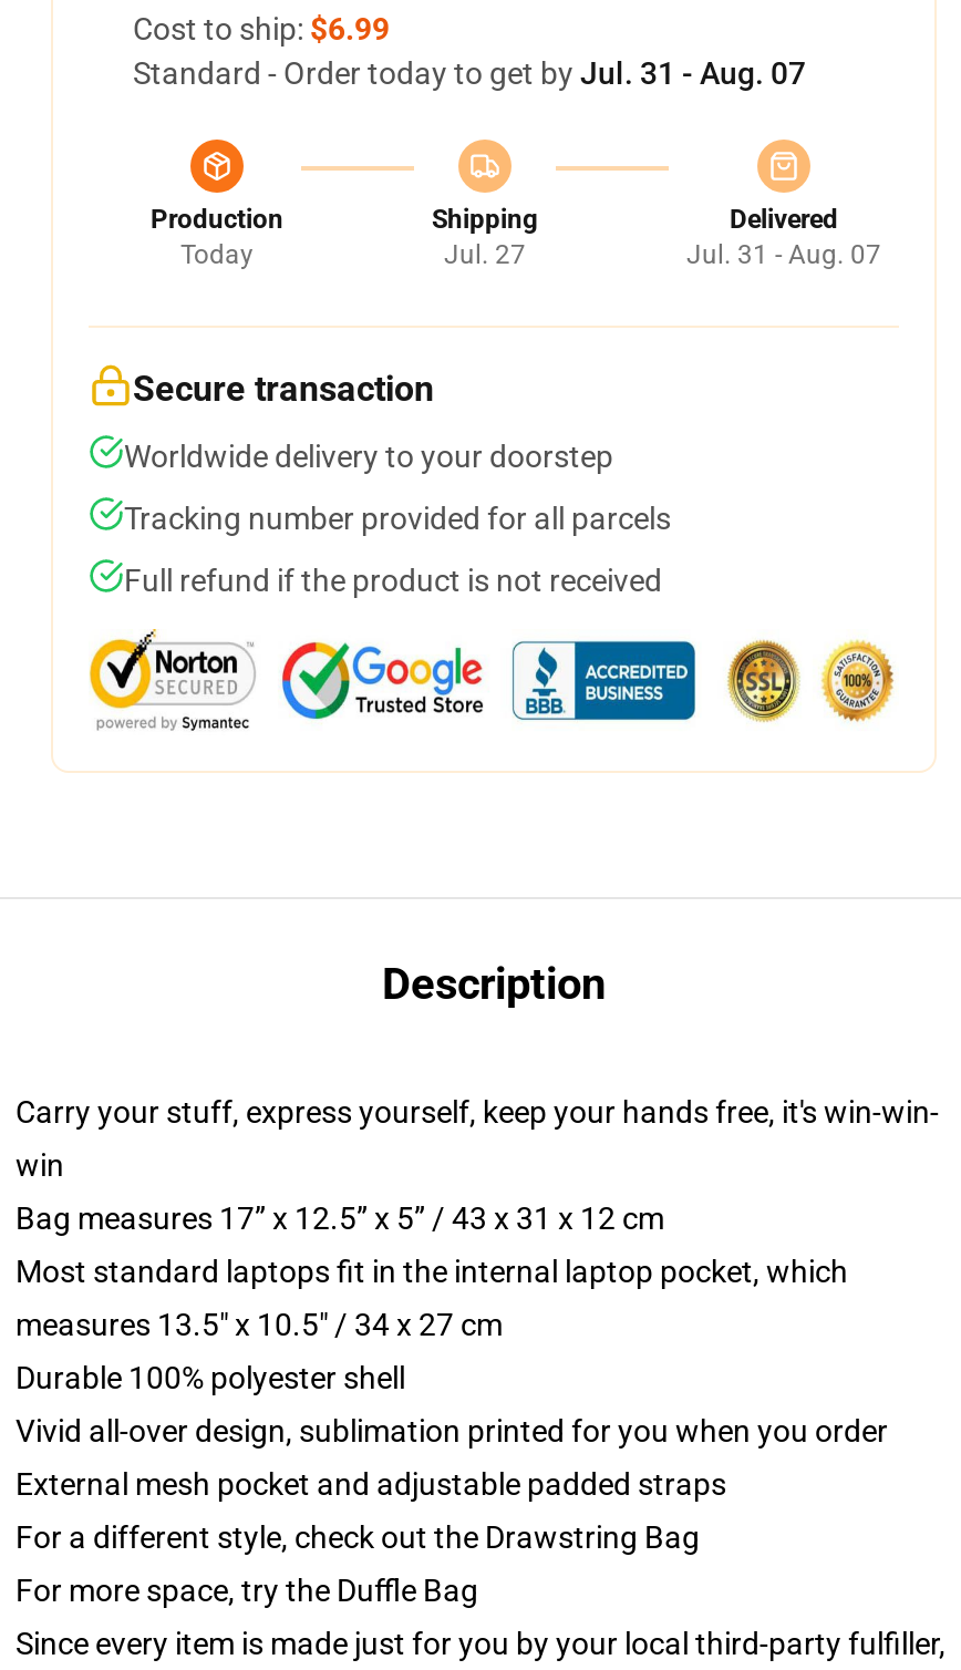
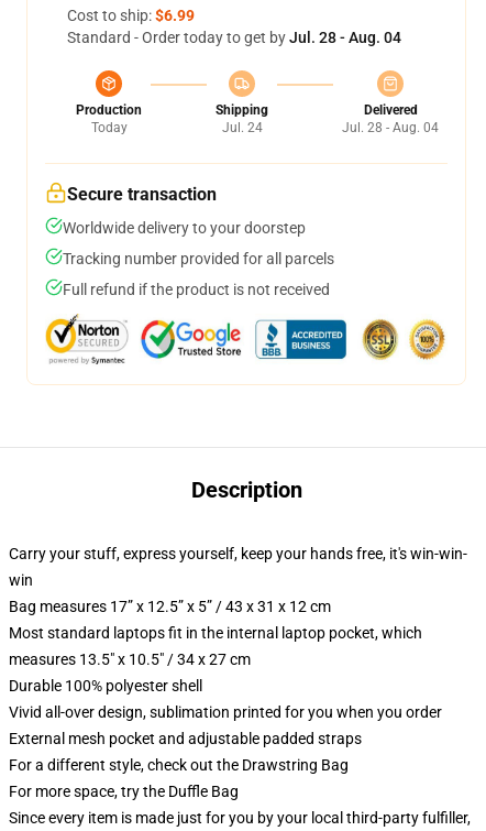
[133,55,806,91] Standard - Order today to get by Jul. 31 - Aug. 07 -> [67,29,401,46] Standard - Order today to get by Jul. 28 - Aug. 04
[444,239,526,270] Jul. 27 -> [222,120,262,135] Jul. 24
[686,239,881,270] Jul. 31 - Aug. 07 -> [342,120,439,135] Jul. 28 - Aug. 04

